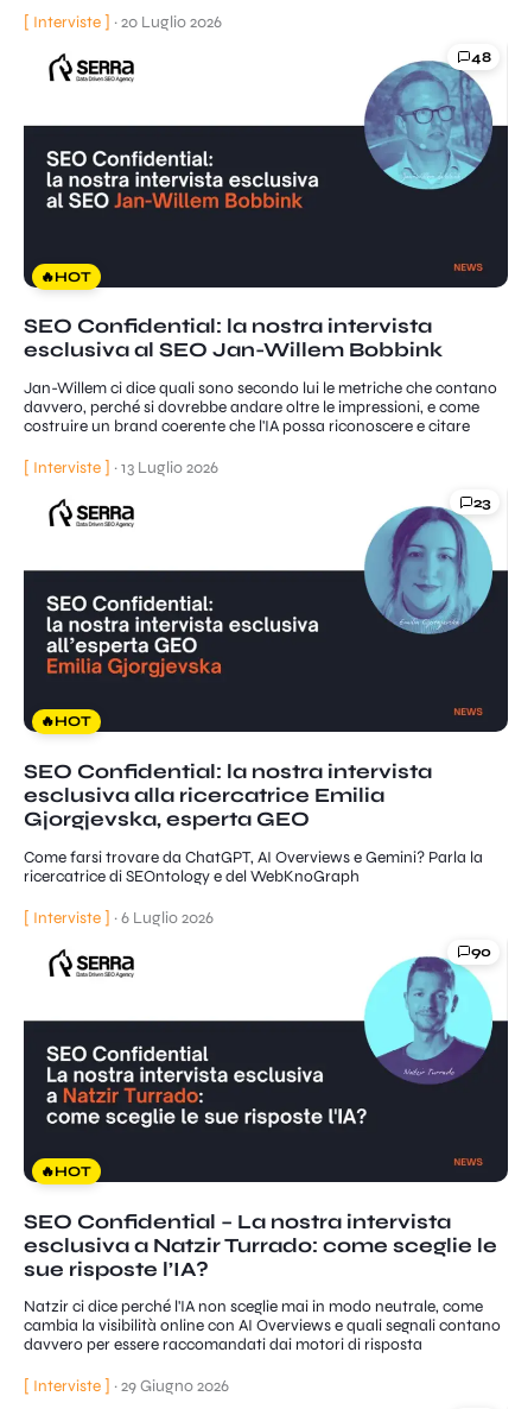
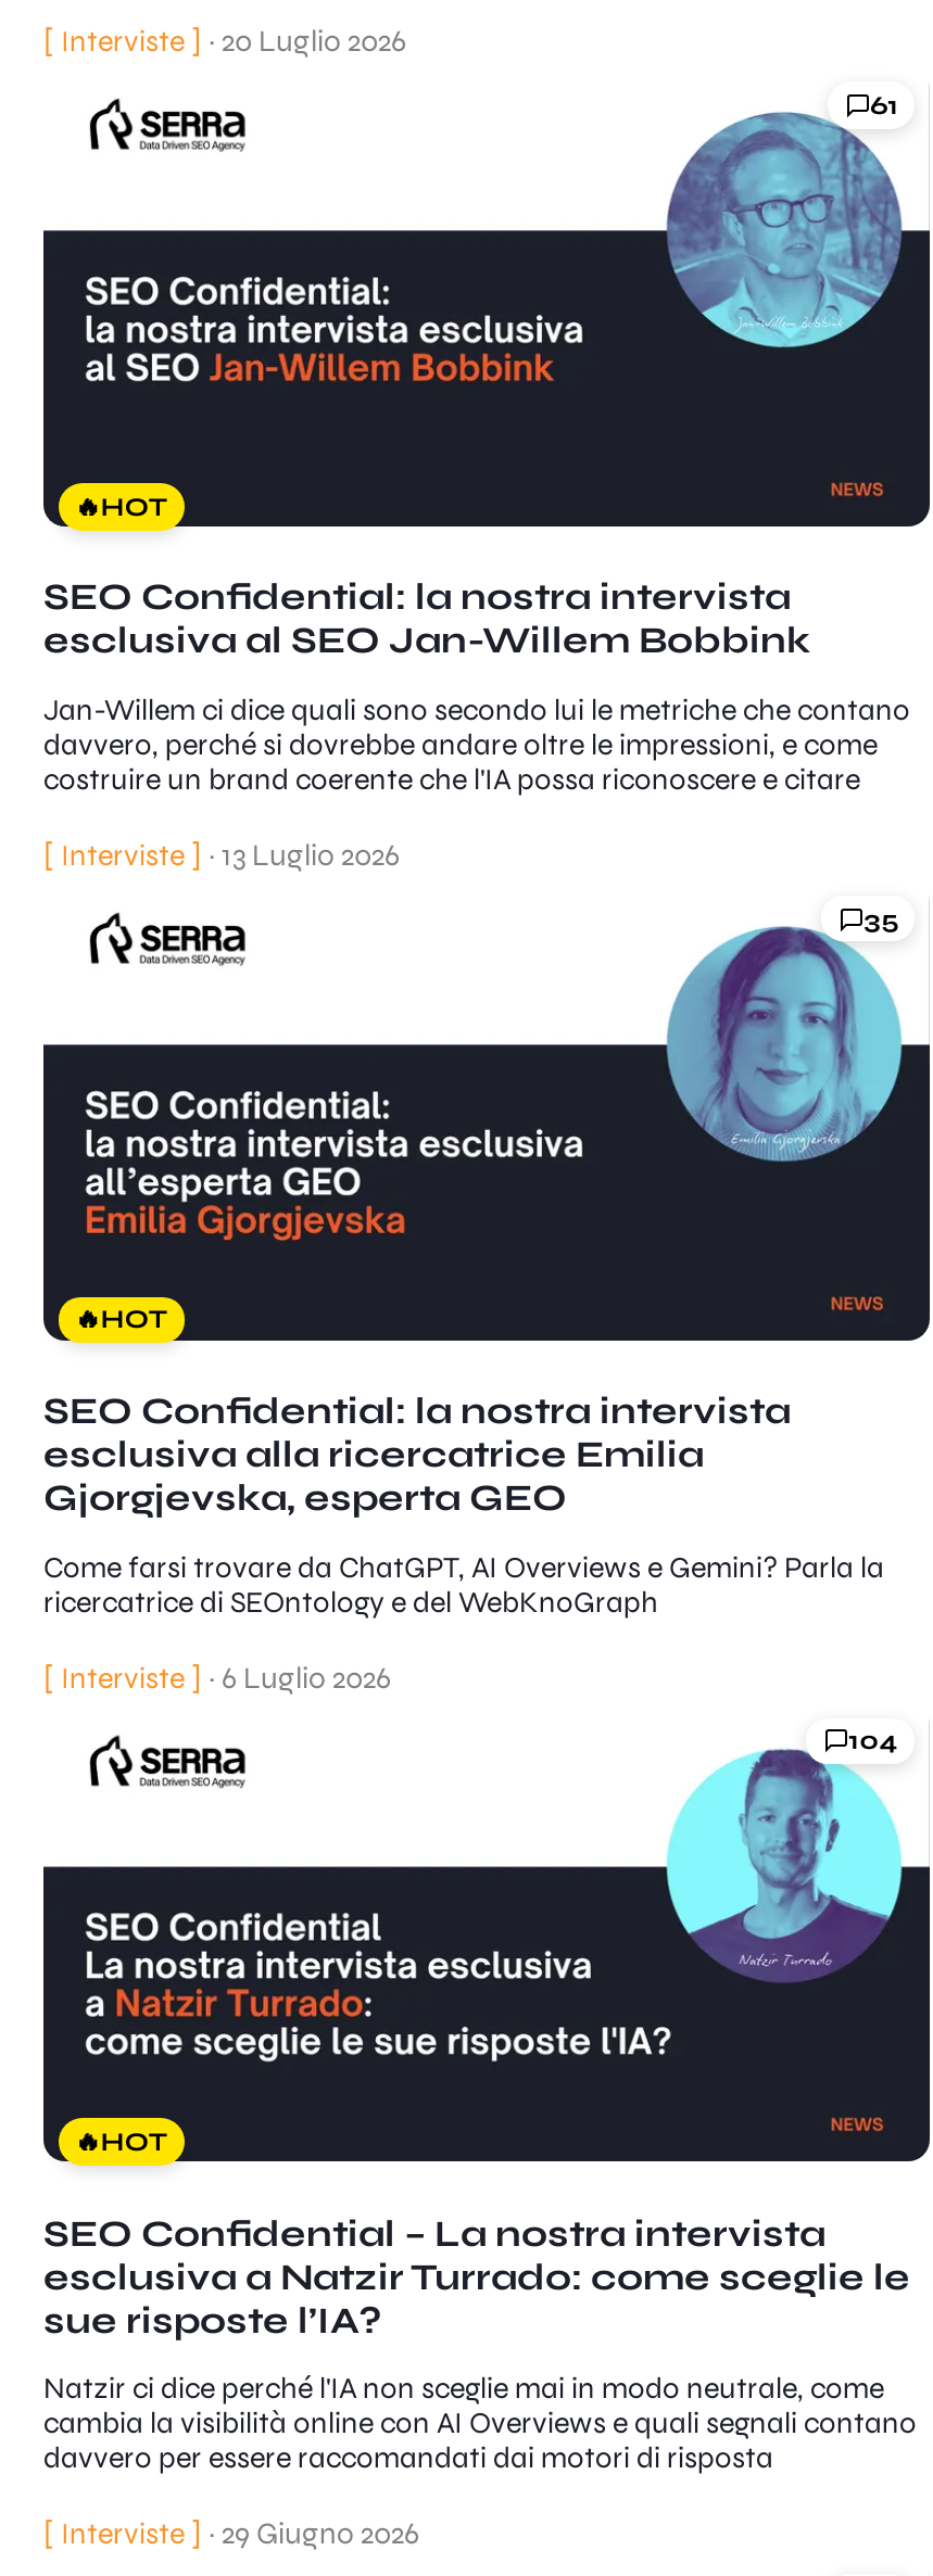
[471,49,491,65] 48 -> [870,90,899,120] 61
[473,494,491,510] 23 -> [864,903,899,934] 35
[471,944,491,960] 90 -> [849,1726,899,1756] 104

